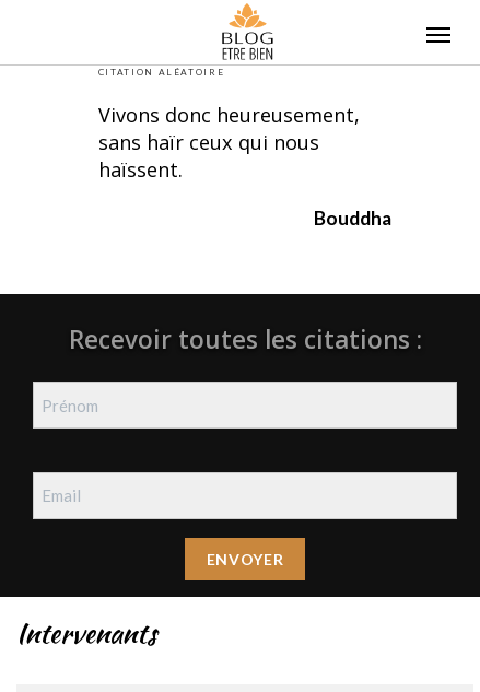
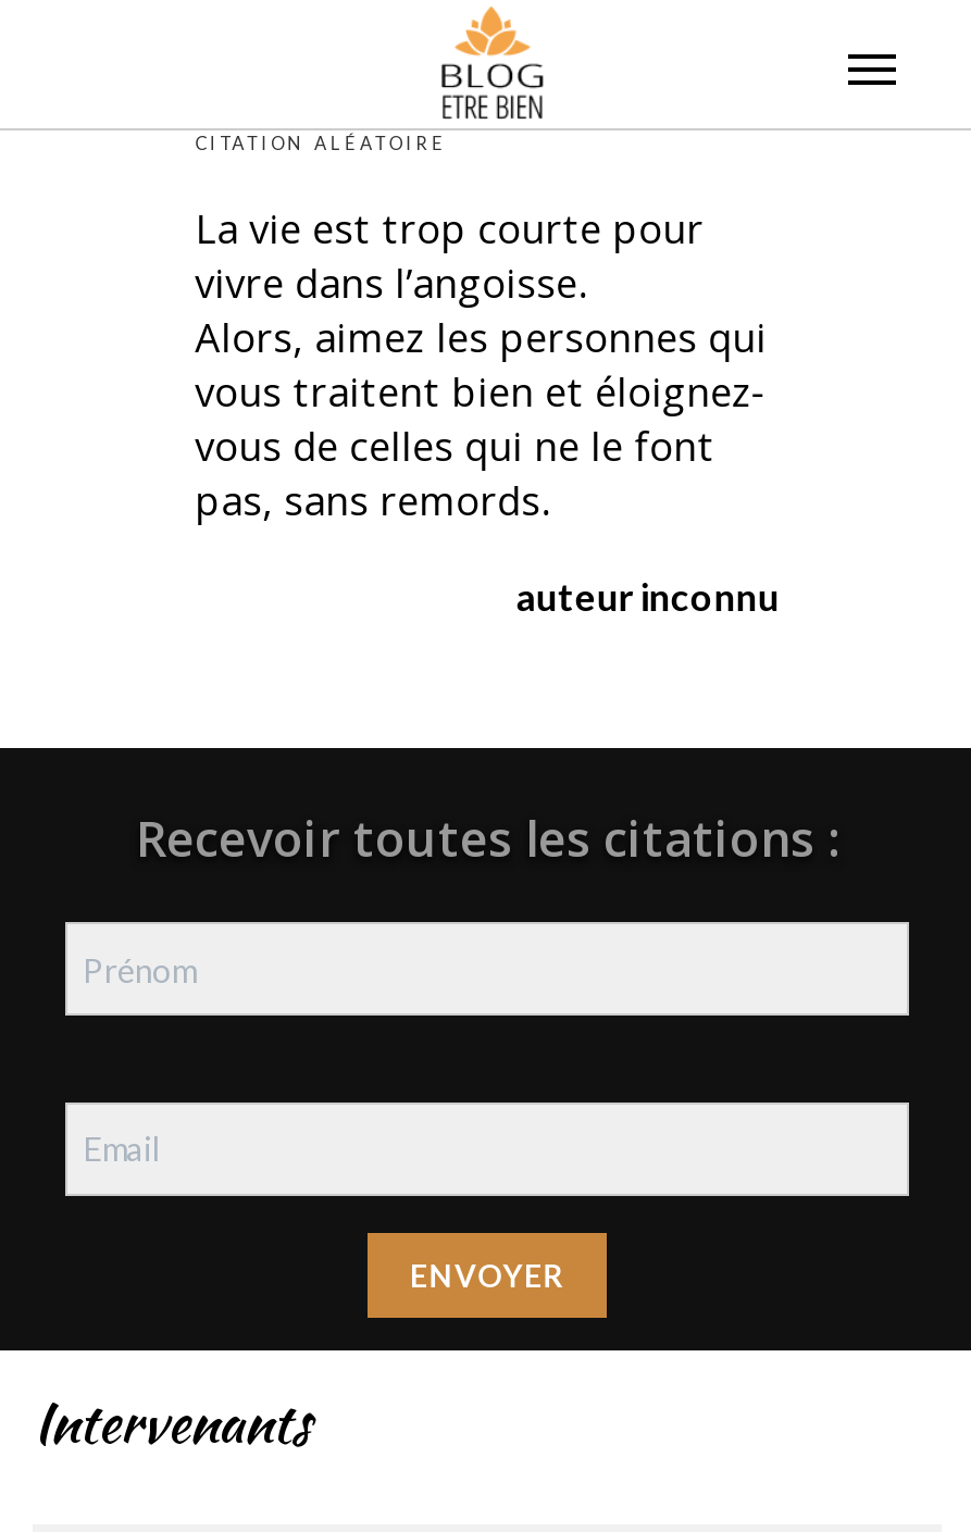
[98,102,359,183] Vivons donc heureusement, | sans haïr ceux qui nous | haïssent. -> [195,202,767,526] La vie est trop courte pour | vivre dans l’angoisse. | Alors, aimez les personnes qui | vous traitent bien et éloignez- | vous de celles qui ne le font | pas, sans remords.
[314,207,392,230] Bouddha -> [516,574,779,620] auteur inconnu

